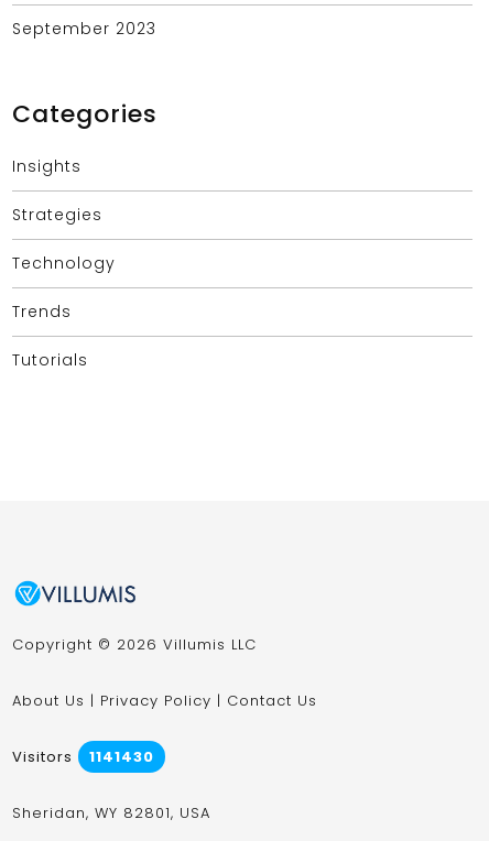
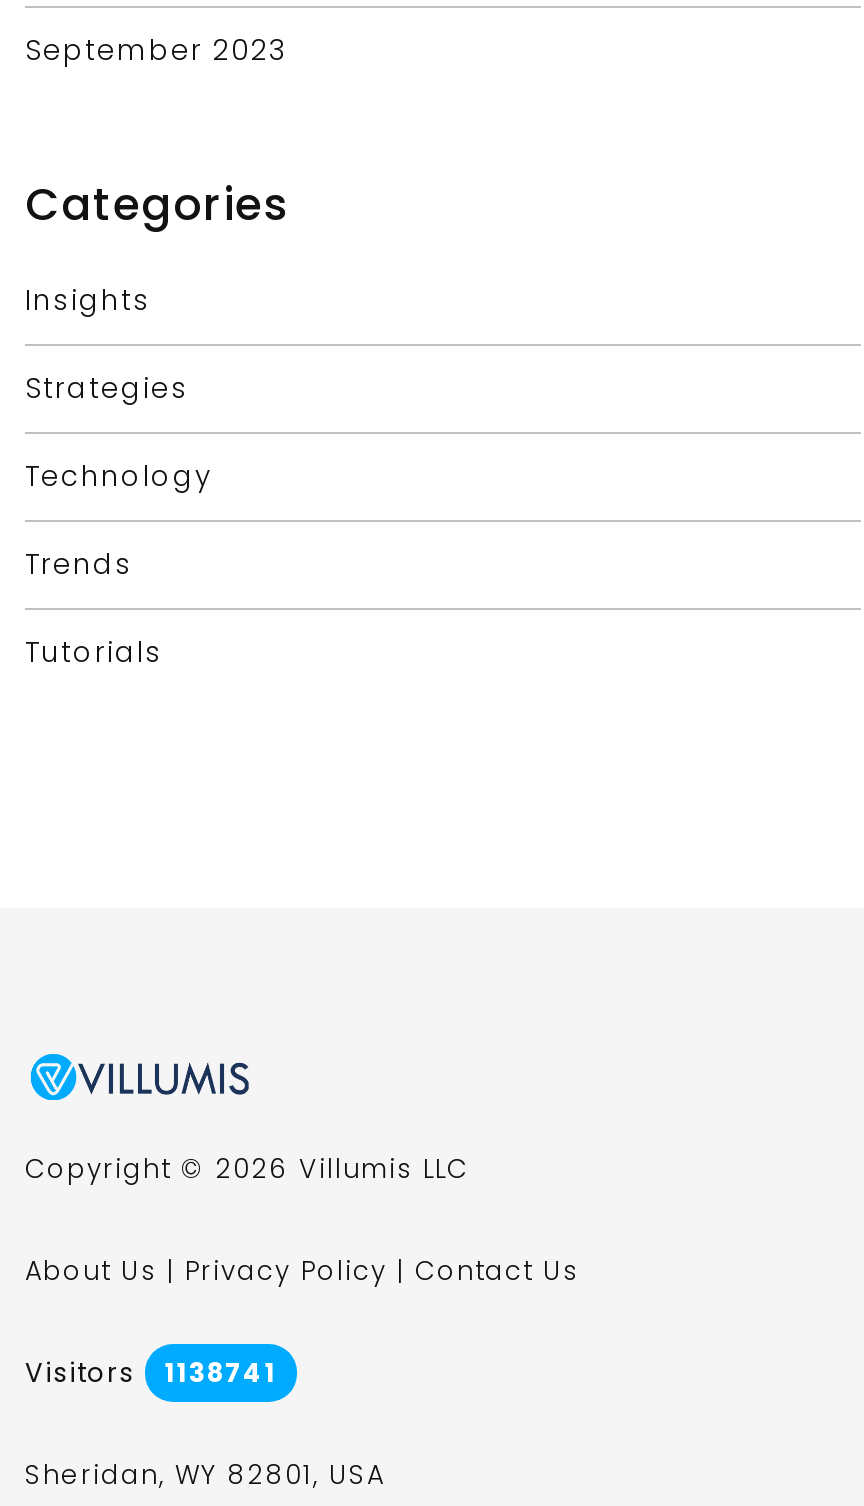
[12,746,154,767] Visitors 1141430 -> [25,1354,277,1392] Visitors 1138741

